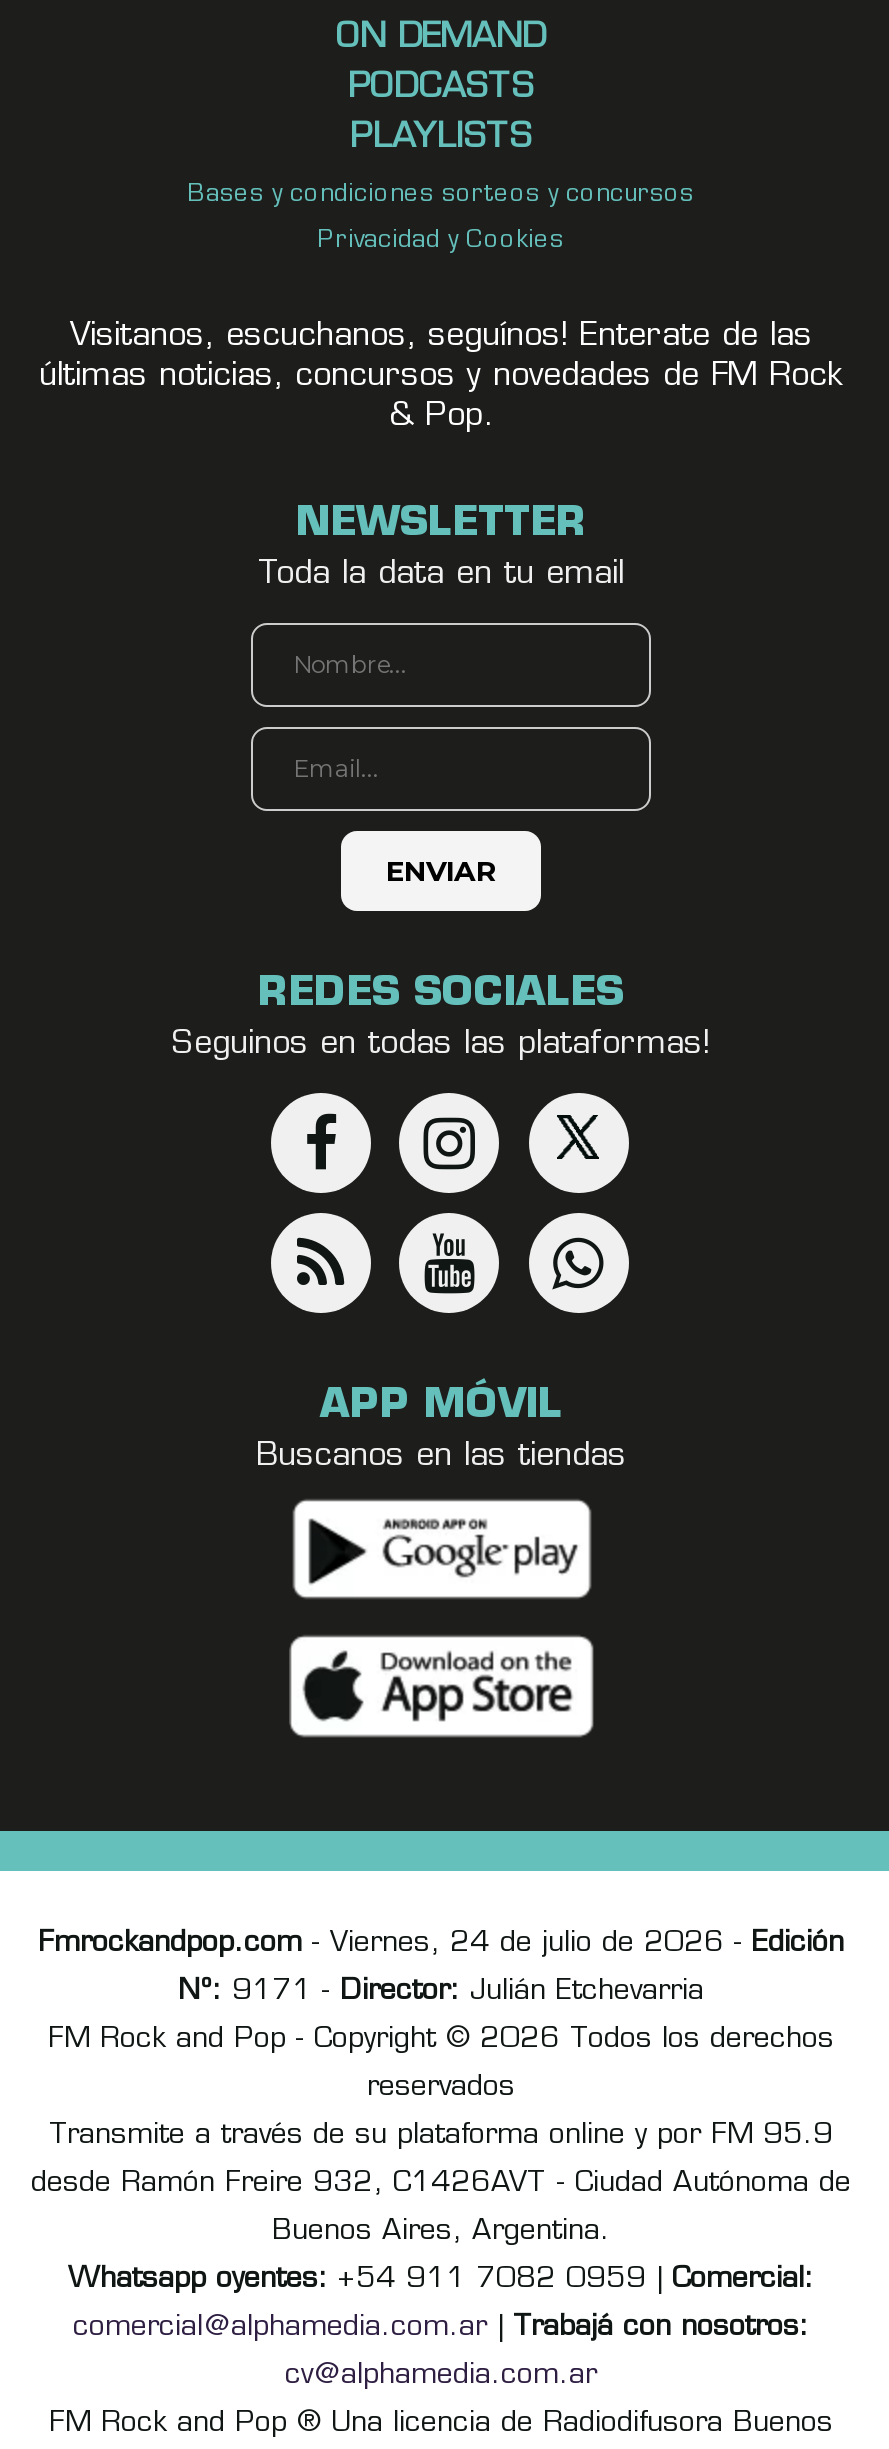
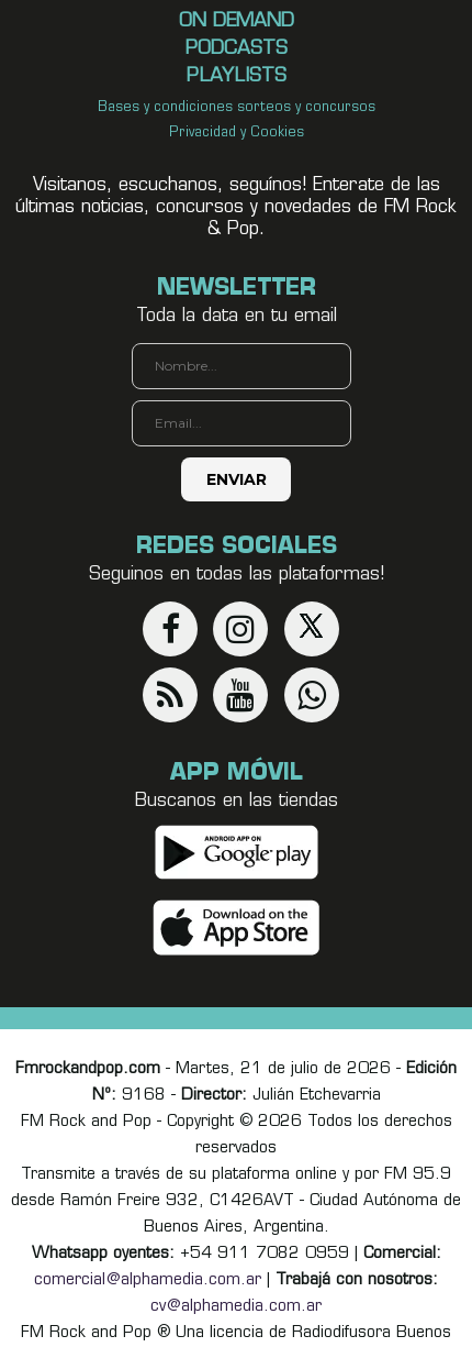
[38,1929,844,1959] Fmrockandpop.com - Viernes, 24 de julio de 2026 - Edición -> [15,1061,457,1077] Fmrockandpop.com - Martes, 21 de julio de 2026 - Edición
[178,1977,704,2007] Nº: 9171 - Director: Julián Etchevarria -> [92,1087,380,1104] Nº: 9168 - Director: Julián Etchevarria

